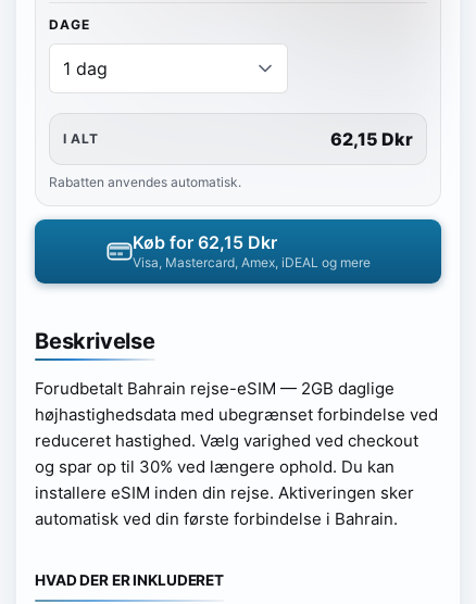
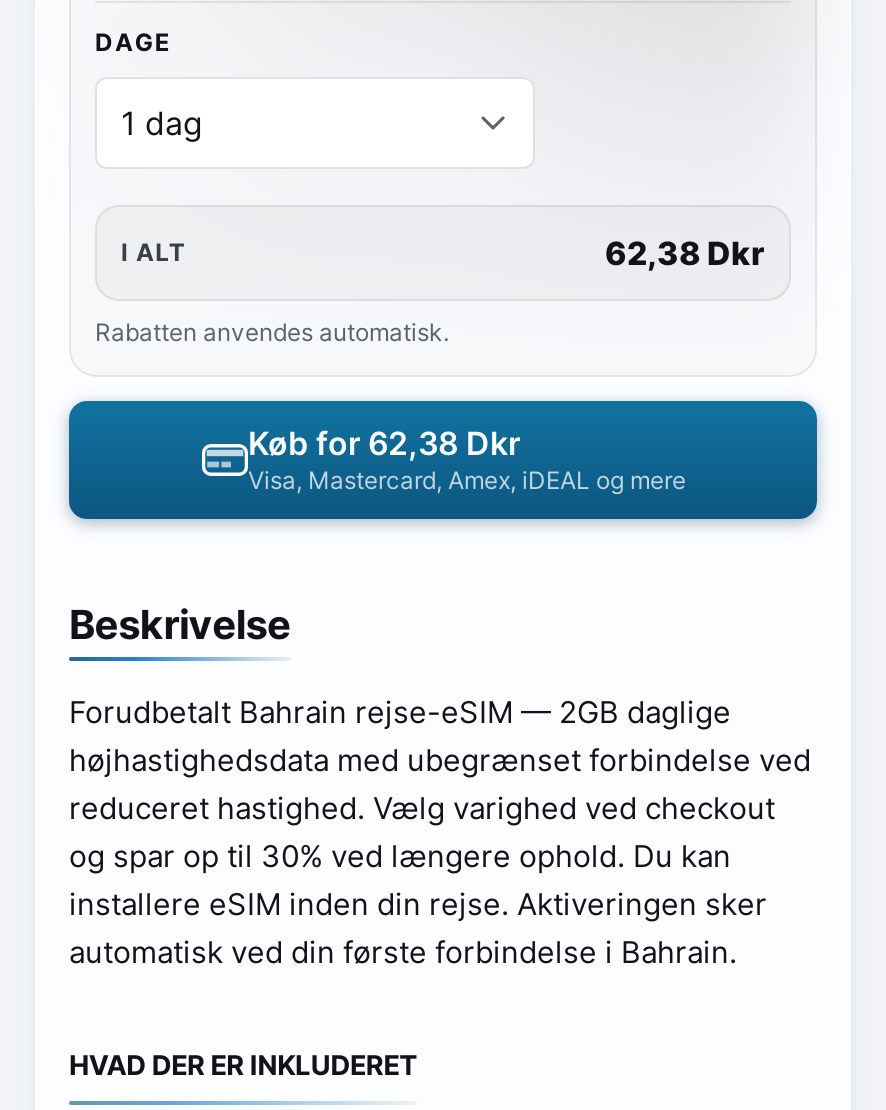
[330,128,413,150] 62,15 Dkr -> [605,233,765,273] 62,38 Dkr
[132,231,277,253] Køb for 62,15 Dkr -> [248,423,520,463] Køb for 62,38 Dkr

